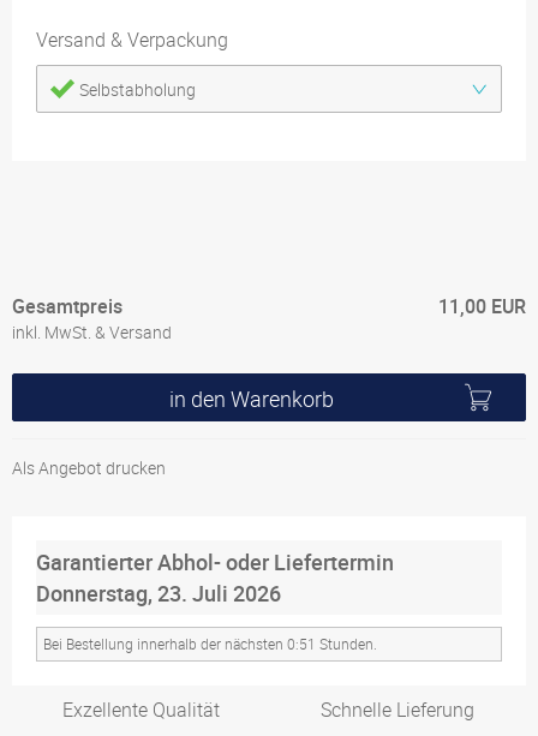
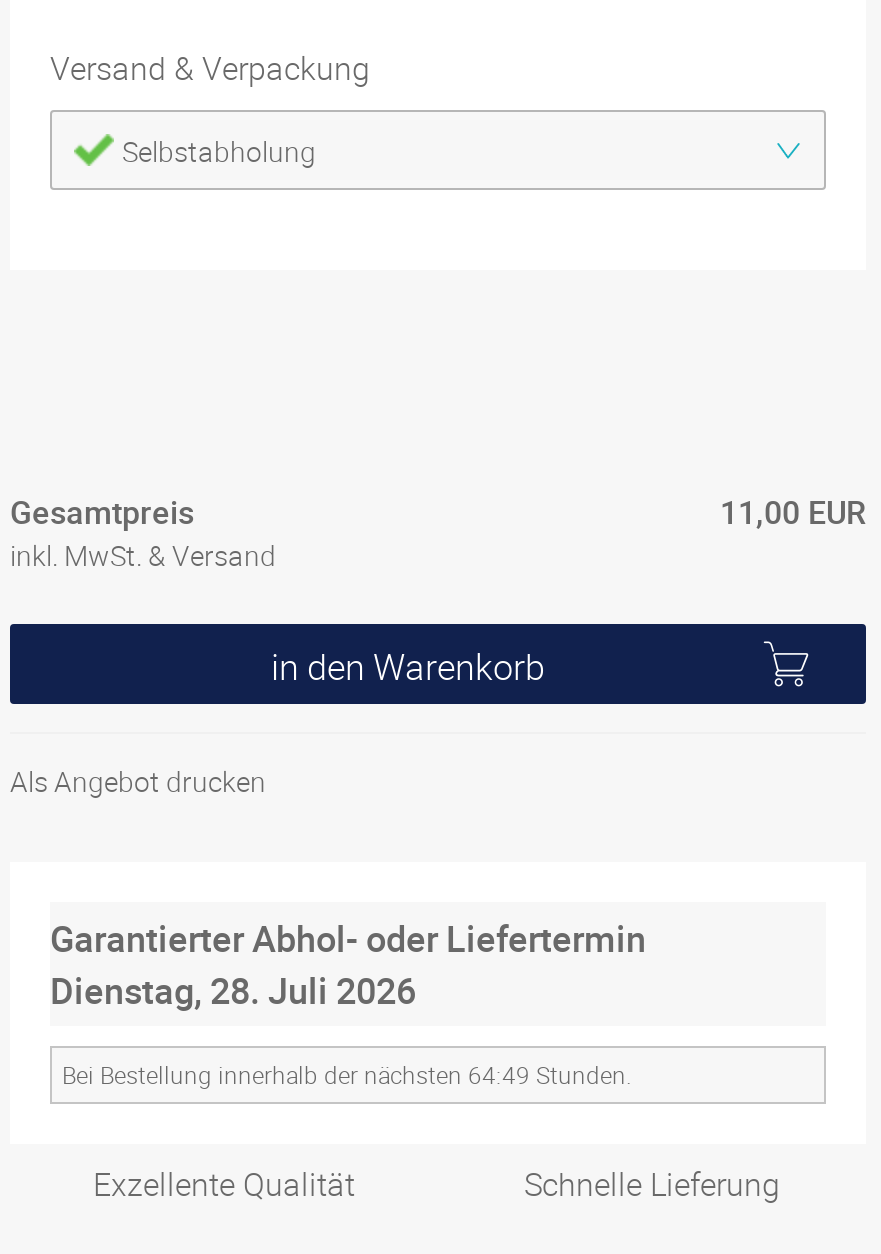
[36,578,281,607] Donnerstag, 23. Juli 2026 -> [50,965,416,1013] Dienstag, 28. Juli 2026
[43,633,377,653] Bei Bestellung innerhalb der nächsten 0:51 Stunden. -> [62,1057,632,1089] Bei Bestellung innerhalb der nächsten 64:49 Stunden.

